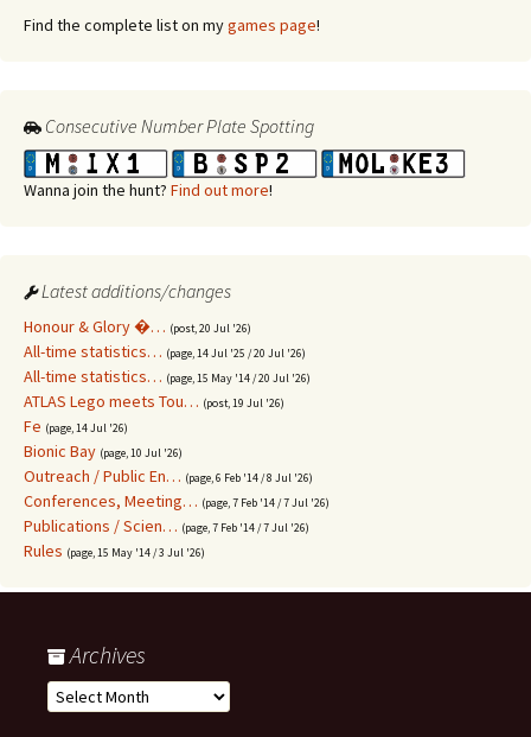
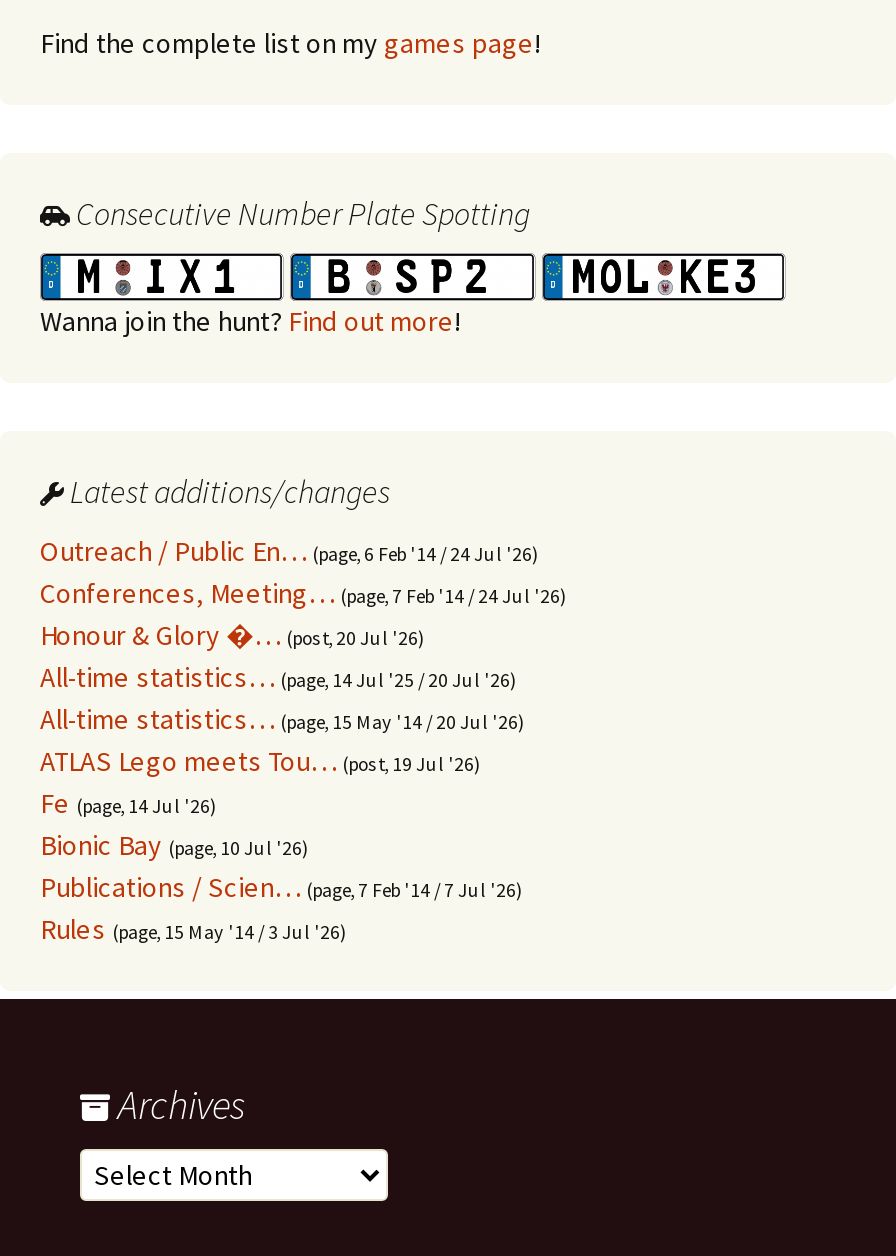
none -> [40,532,566,610] Outreach / Public En… (page, 6 Feb '14 / 24 Jul '26) | Conferences, Meeting… (page, 7 Feb '14 / 24 Jul '26)
moved [24,340,311,461] -> [40,658,524,862]: All-time statistics… (page, 14 Jul '25 / 20 Jul '26) | All-time statistics… (page, 15 May '14 / 20 Jul '26) | ATLAS Lego meets Tou… (post, 19 Jul '26) | Fe (page, 14 Jul '26) | Bionic Bay (page, 10 Jul '26)
[24,465,330,511] Outreach / Public En… (page, 6 Feb '14 / 8 Jul '26) | Conferences, Meeting… (page, 7 Feb '14 / 7 Jul '26) -> none

